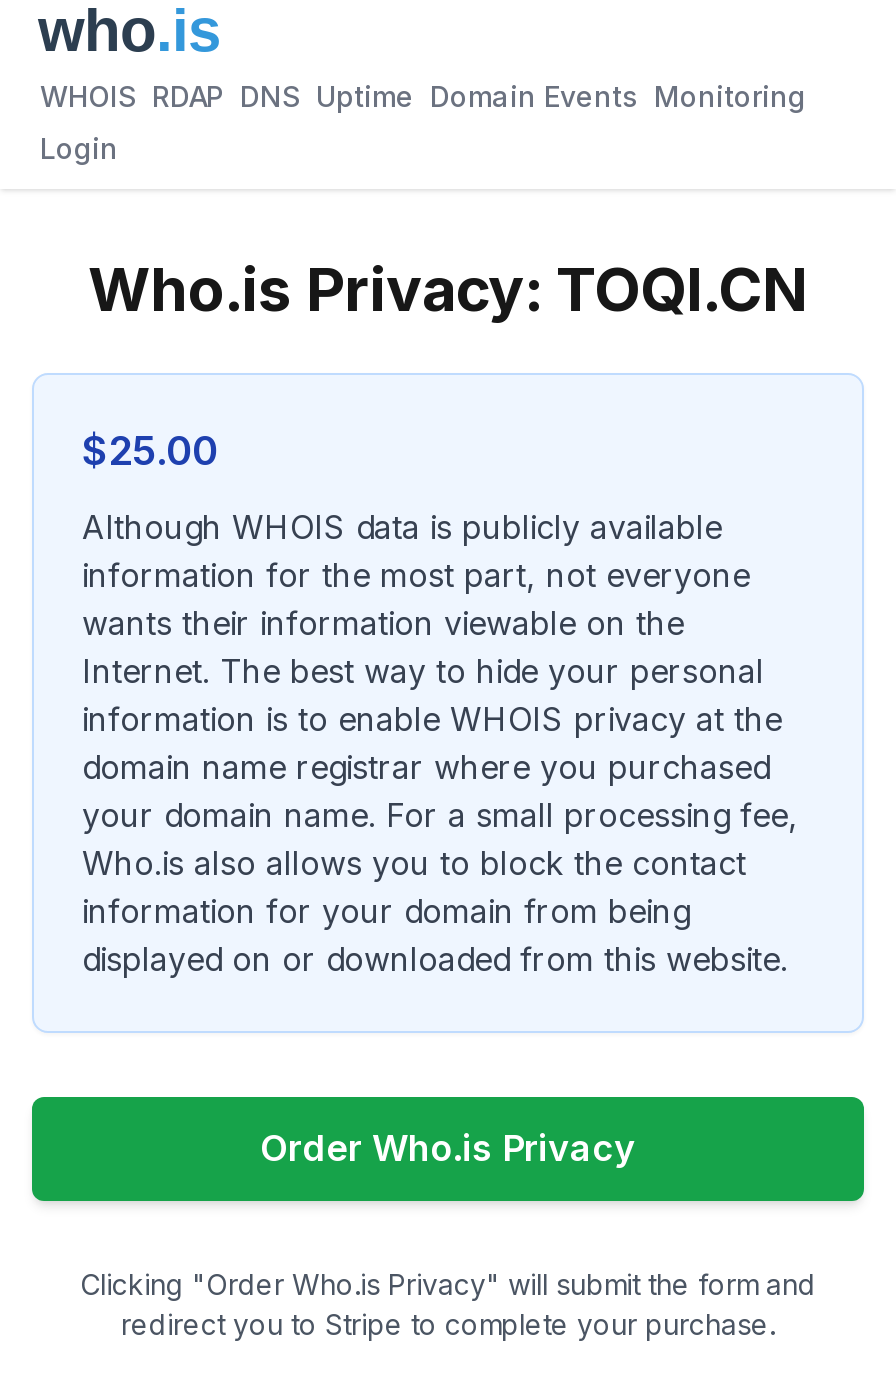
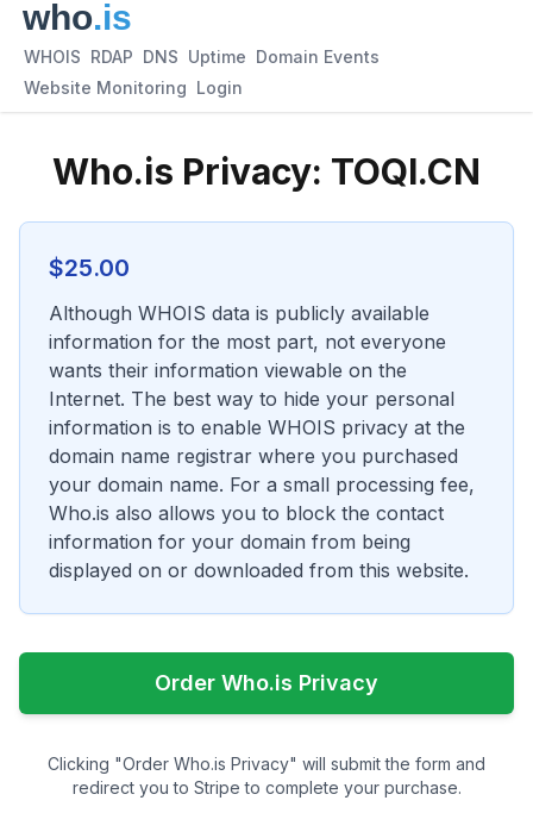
[40,79,806,113] WHOIS RDAP DNS Uptime Domain Events Monitoring -> [24,46,380,67] WHOIS RDAP DNS Uptime Domain Events
[40,131,118,165] Login -> [24,77,243,98] Website Monitoring Login

